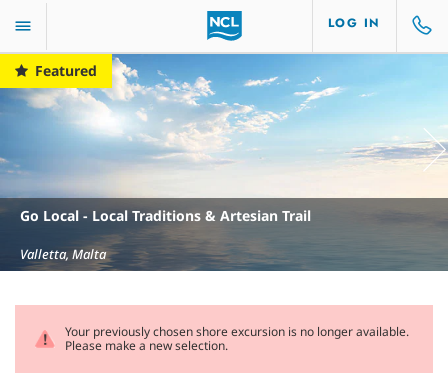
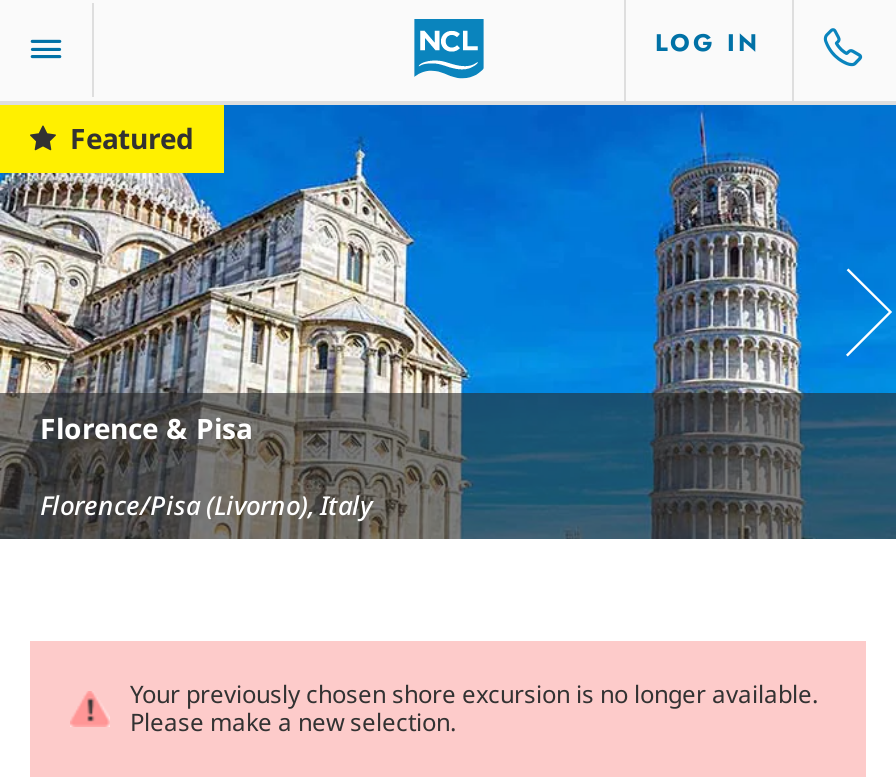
[3,54,445,271] [image] | Go Local - Local Traditions & Artesian Trail -> [6,105,890,539] [image] | Florence & Pisa
[20,245,106,263] Valletta, Malta -> [40,488,372,524] Florence/Pisa (Livorno), Italy

